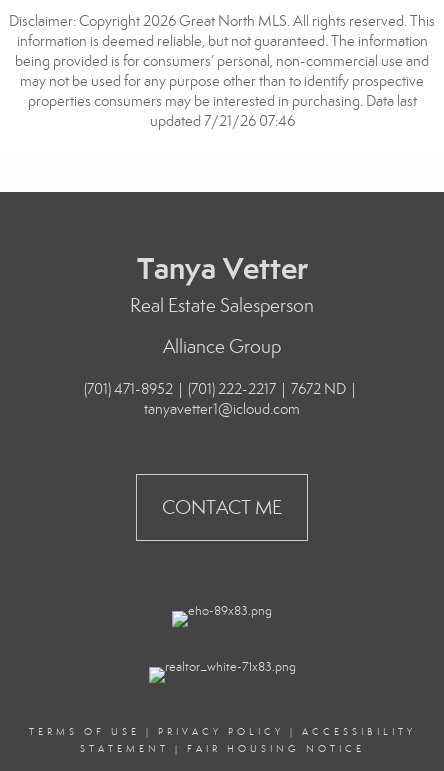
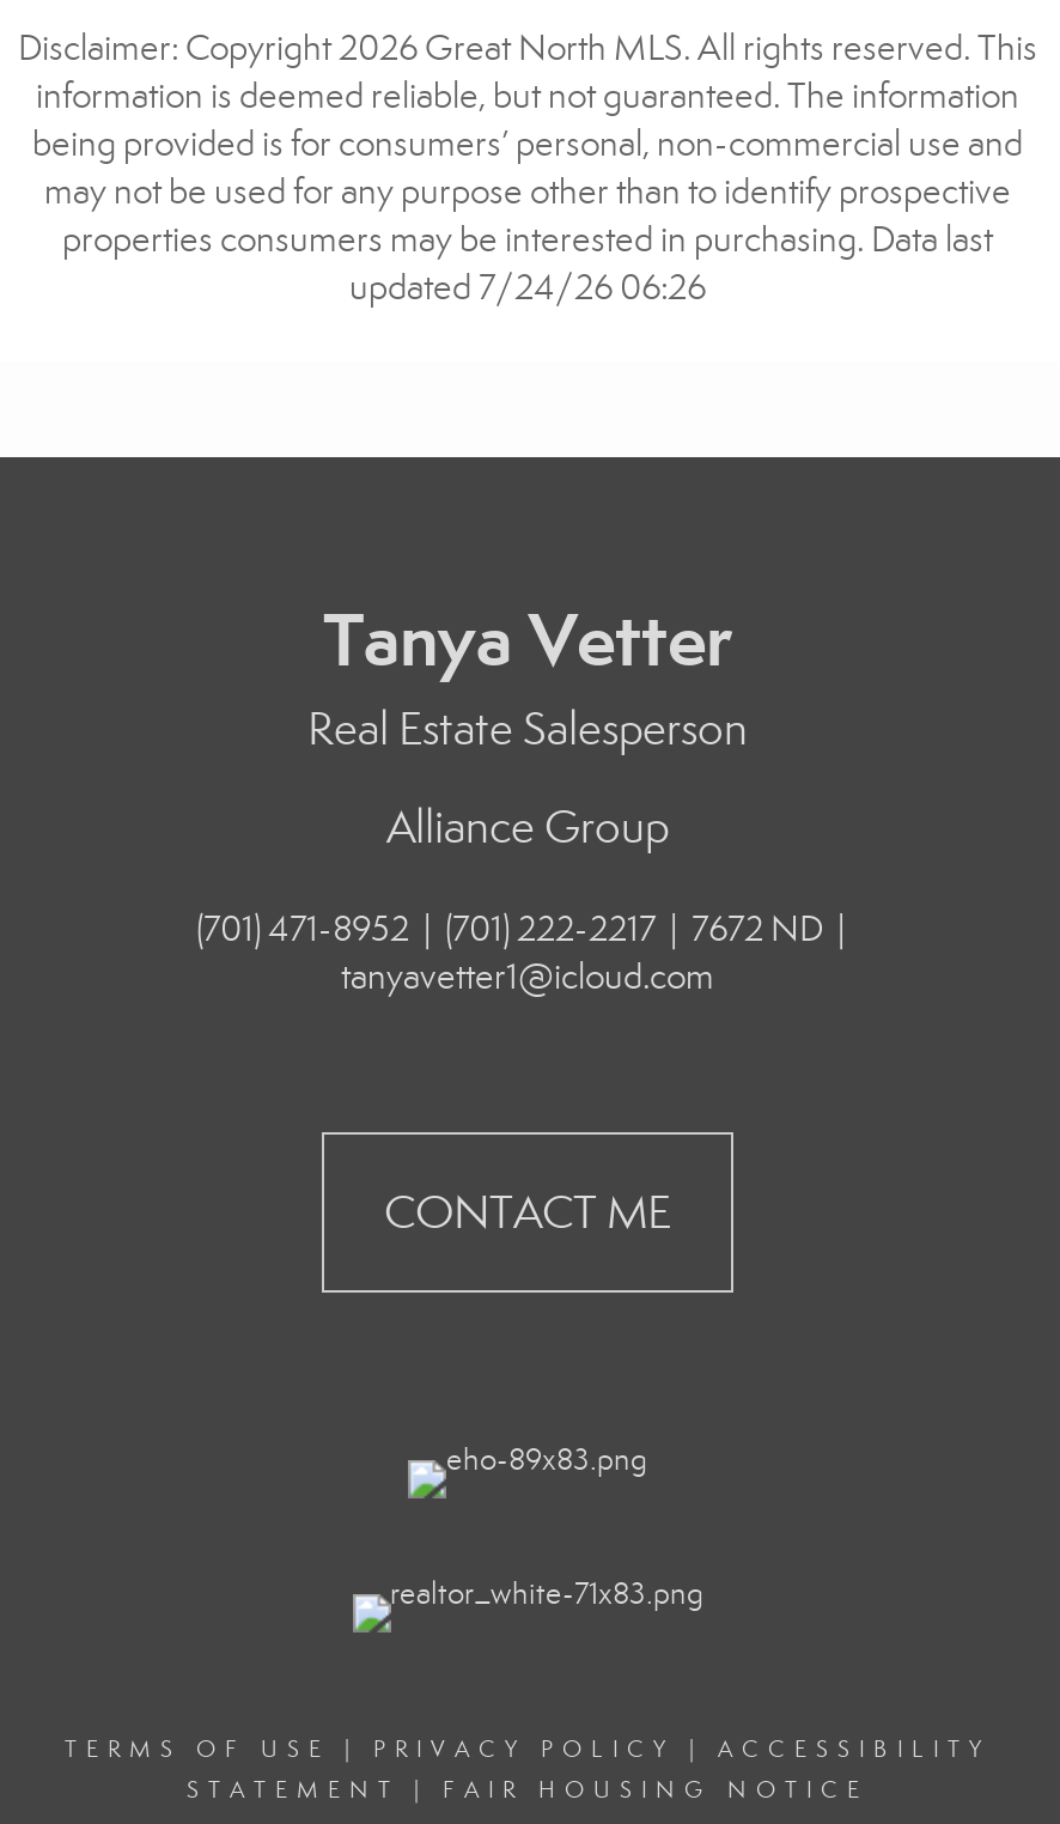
[149,112,294,130] updated 7/21/26 07:46 -> [349,266,706,309] updated 7/24/26 06:26

